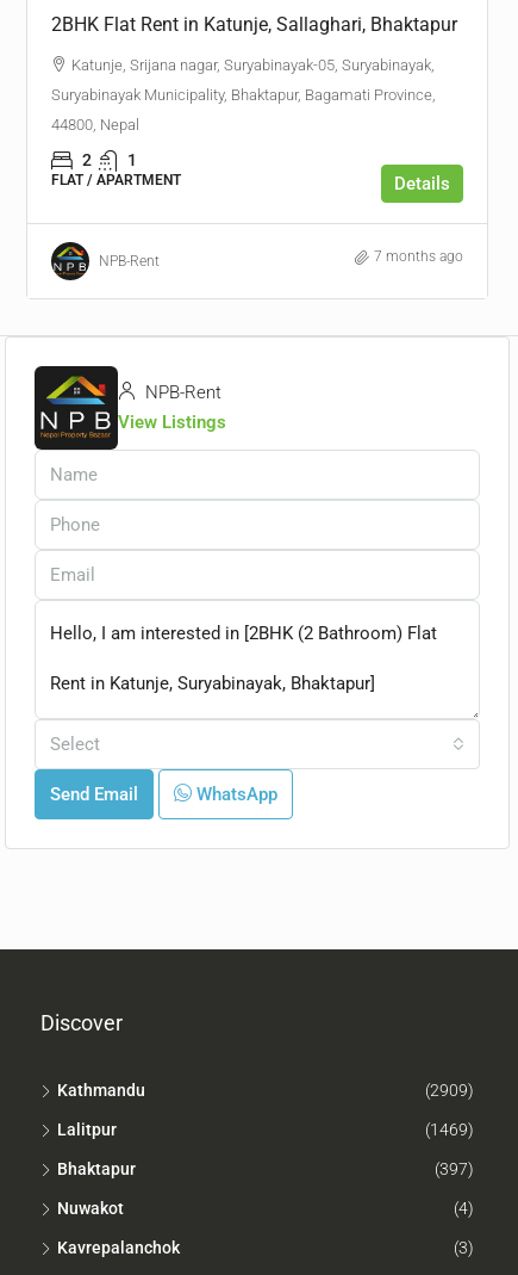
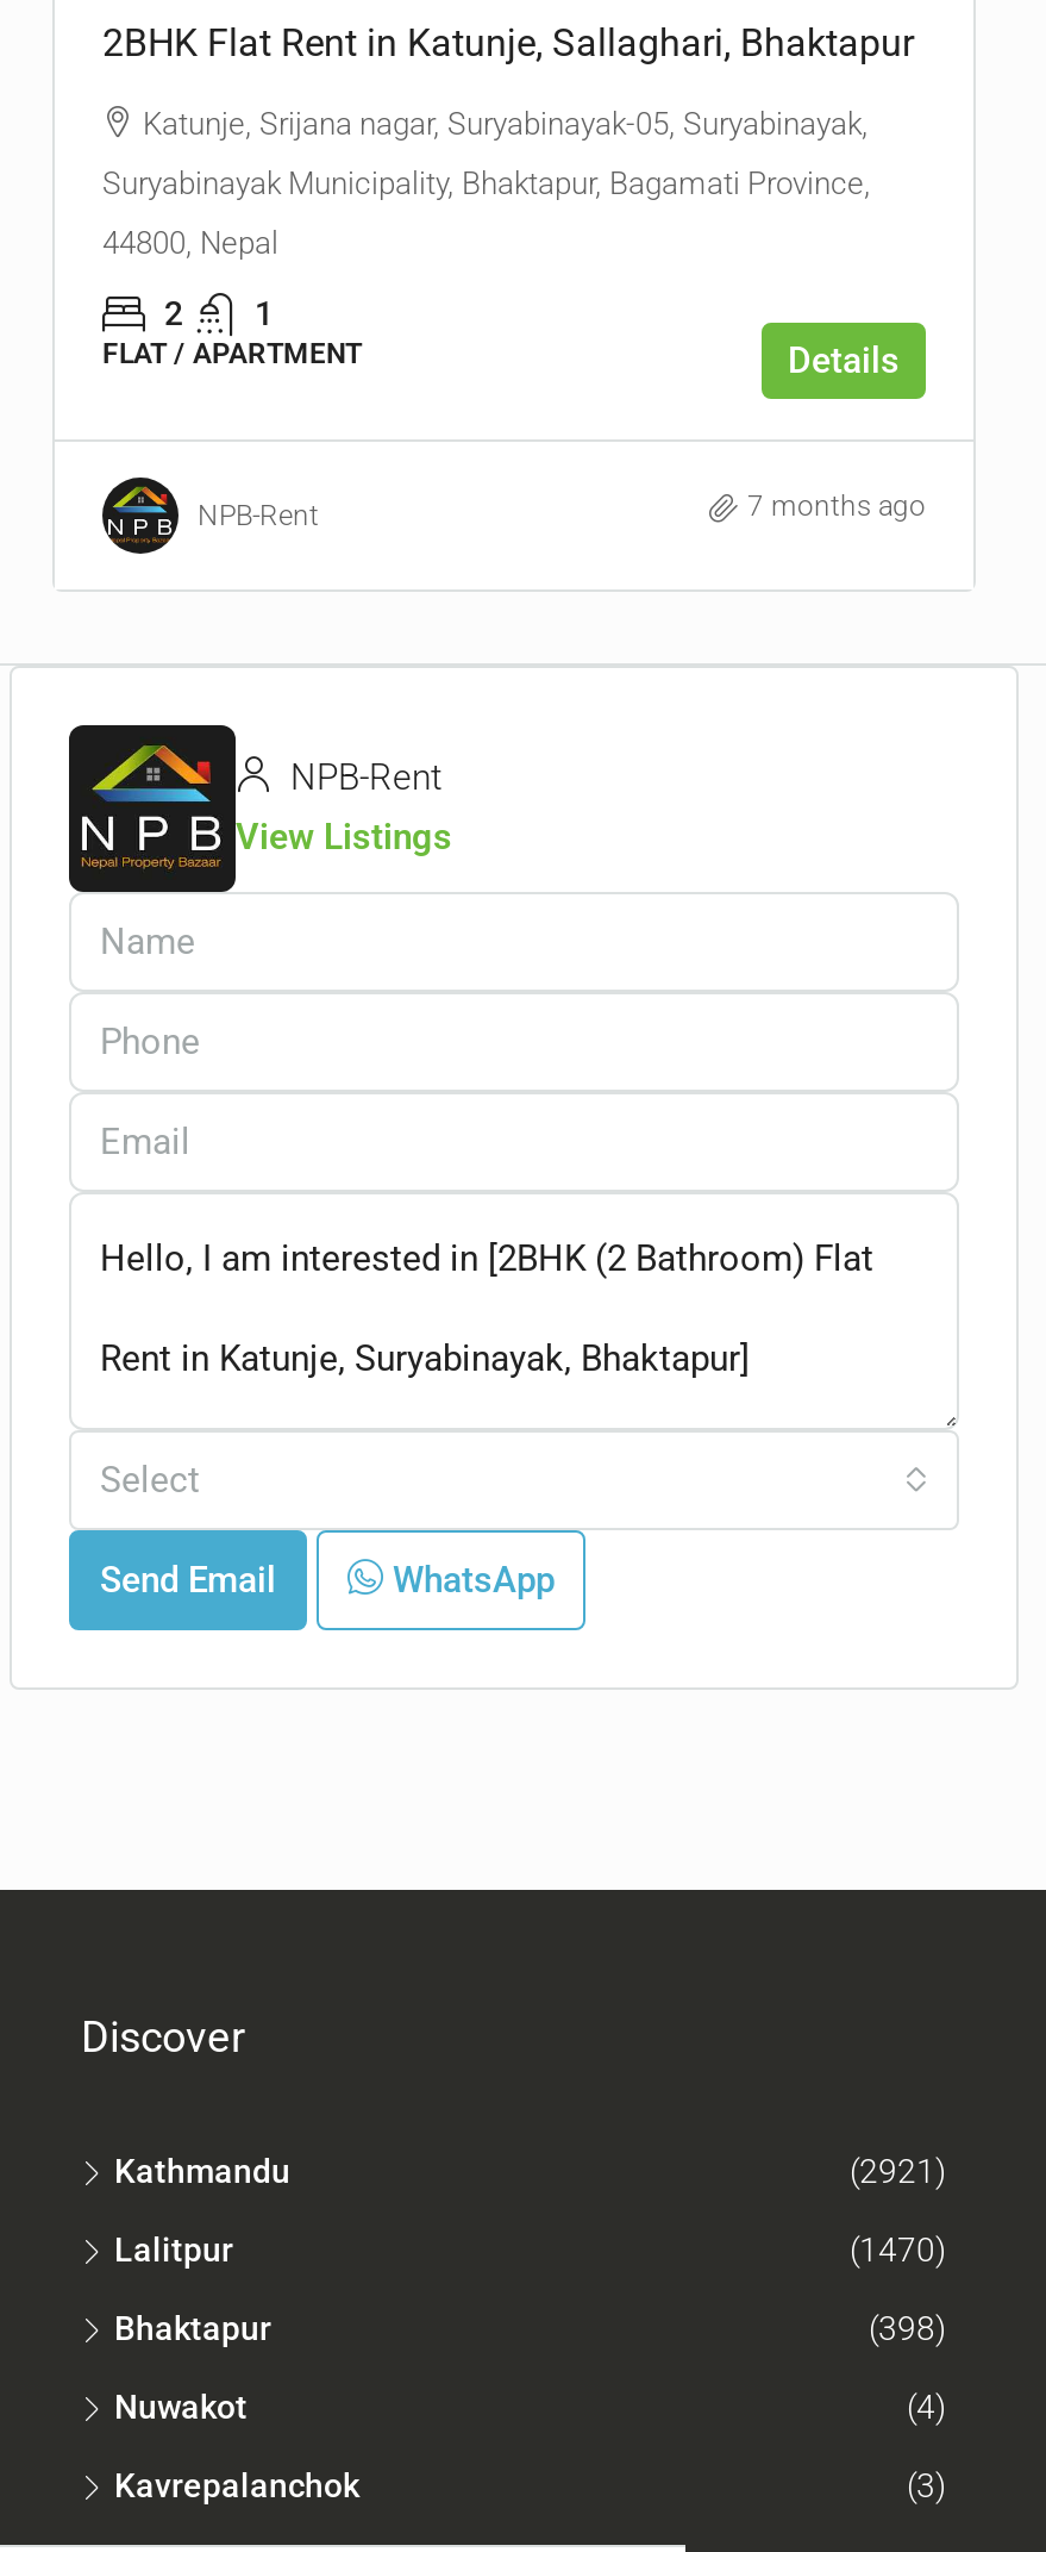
[425,1081,474,1100] (2909) -> [850,2153,947,2191] (2921)
[425,1120,474,1140] (1469) -> [850,2231,947,2270] (1470)
[435,1160,474,1179] (397) -> [869,2310,947,2348] (398)

